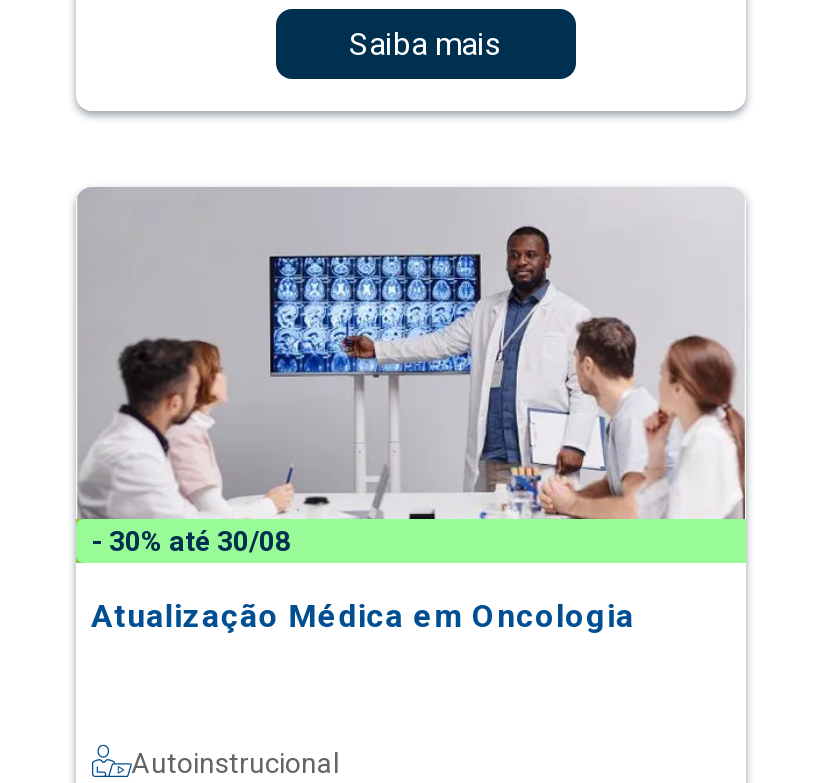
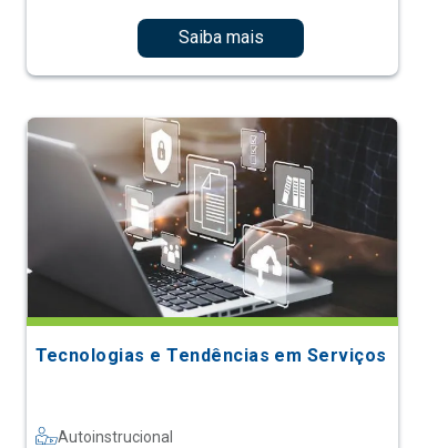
[78,187,746,635] [image] | - 30% até 30/08 | Atualização Médica em Oncologia -> [27,116,399,366] [image] | Tecnologias e Tendências em Serviços

